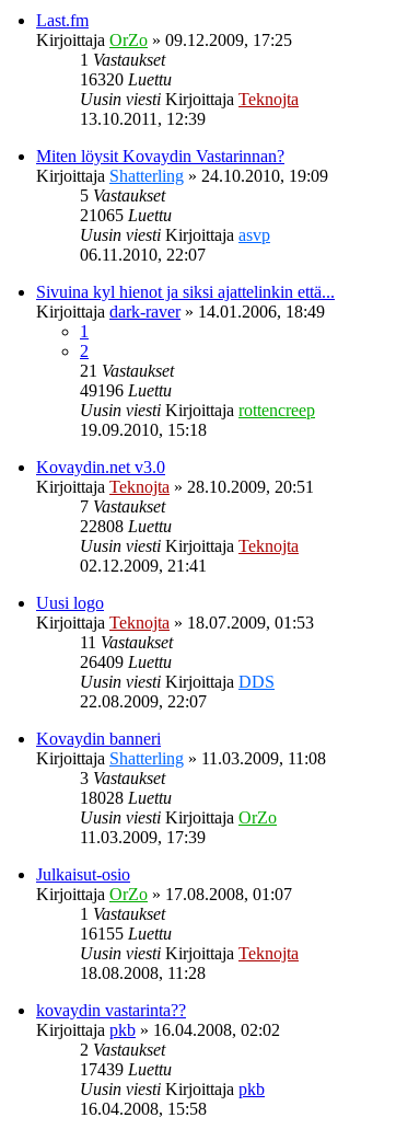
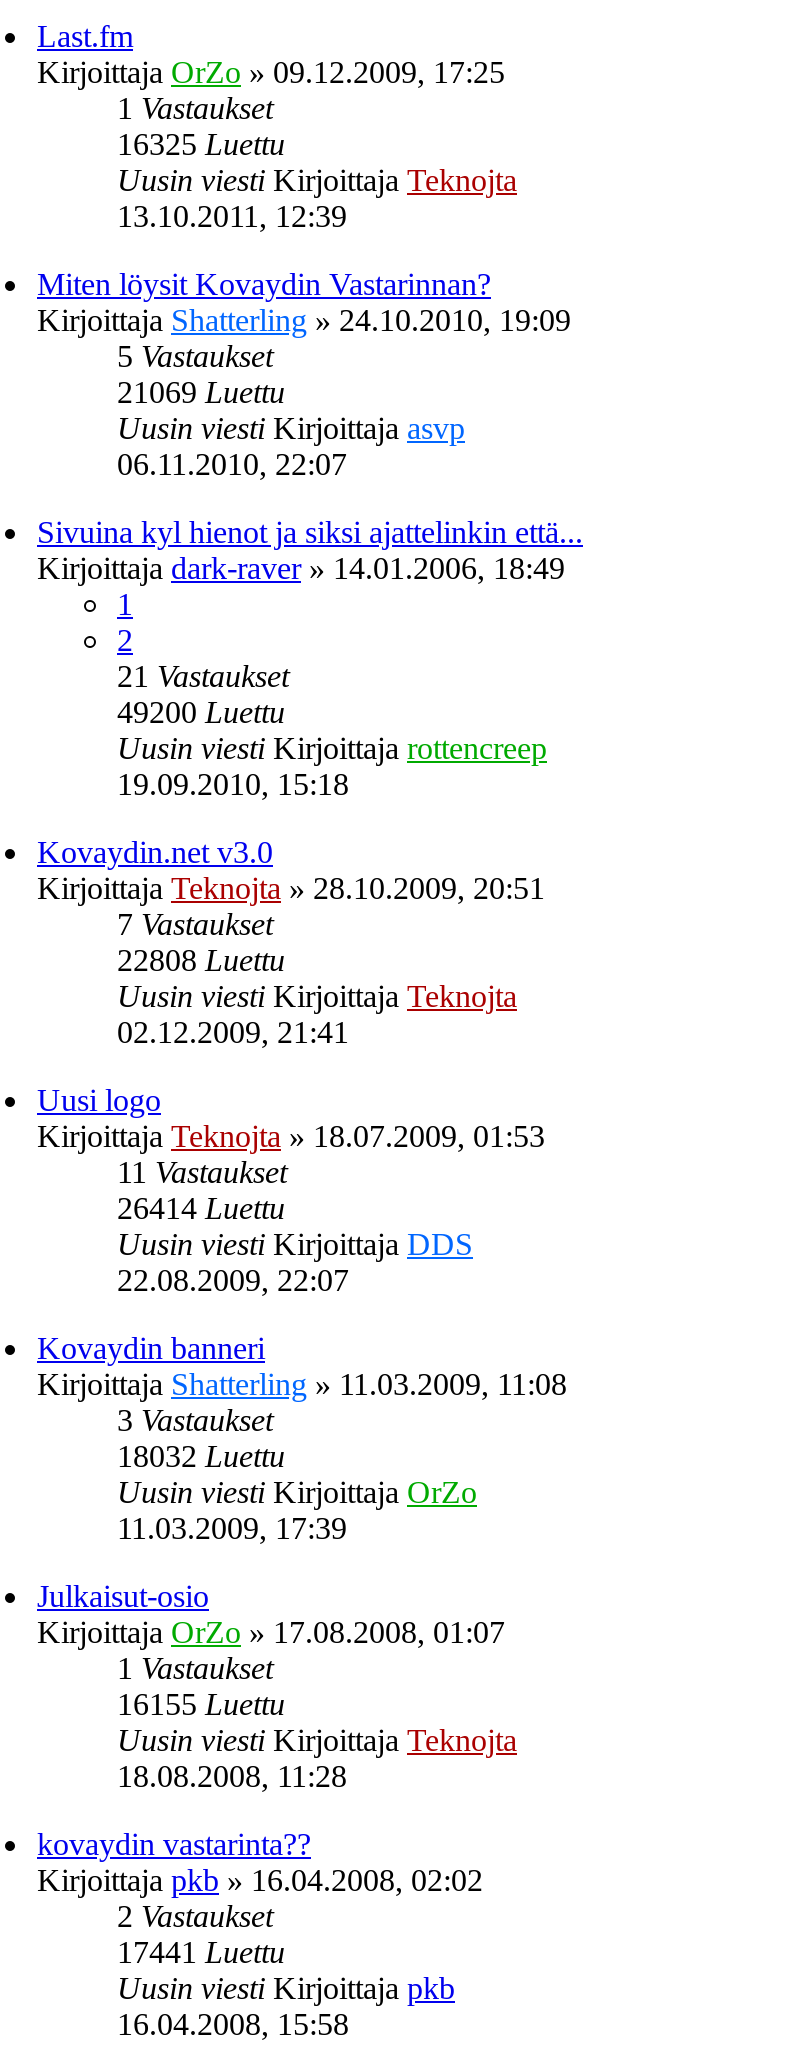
[80,70,172,89] 16320 Luettu -> [117,127,285,161] 16325 Luettu
[80,206,172,224] 21065 Luettu -> [117,375,285,409] 21069 Luettu
[80,381,172,400] 49196 Luettu -> [117,695,285,729] 49200 Luettu
[80,653,172,671] 26409 Luettu -> [117,1191,285,1225] 26414 Luettu
[80,788,172,807] 18028 Luettu -> [117,1439,285,1473] 18032 Luettu
[80,1060,172,1079] 17439 Luettu -> [117,1935,285,1969] 17441 Luettu

